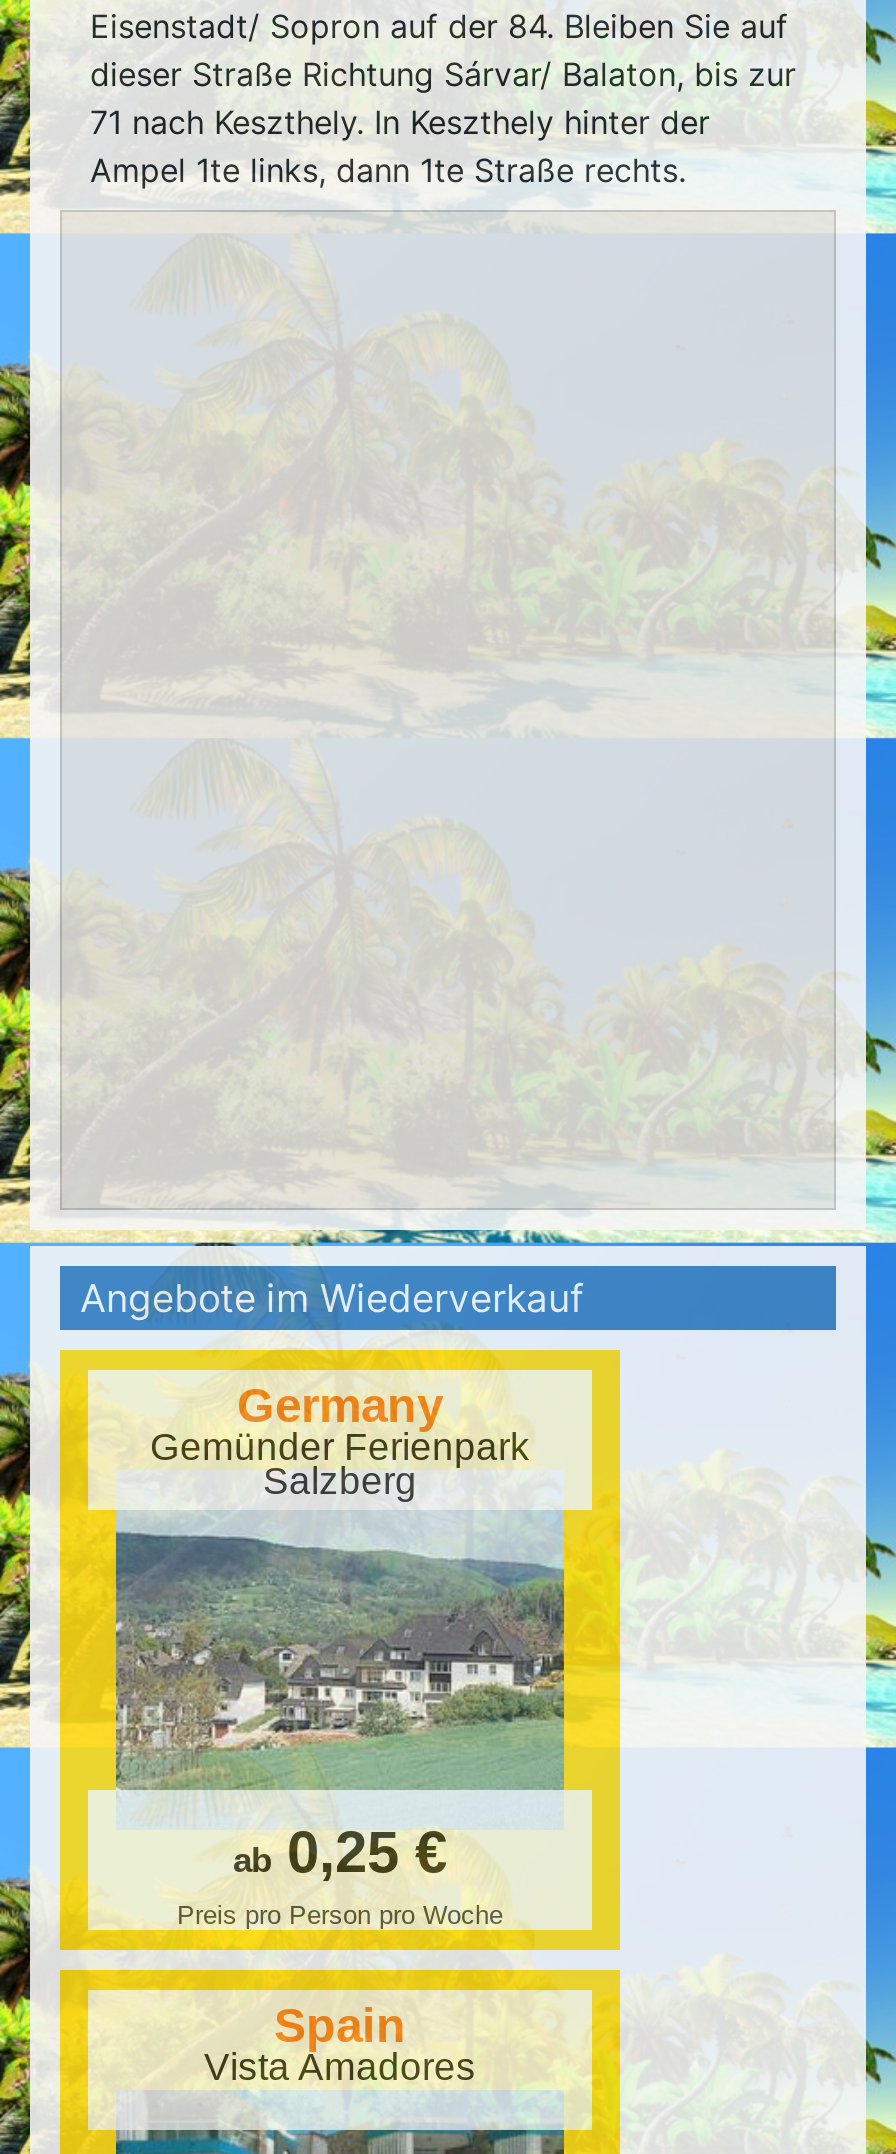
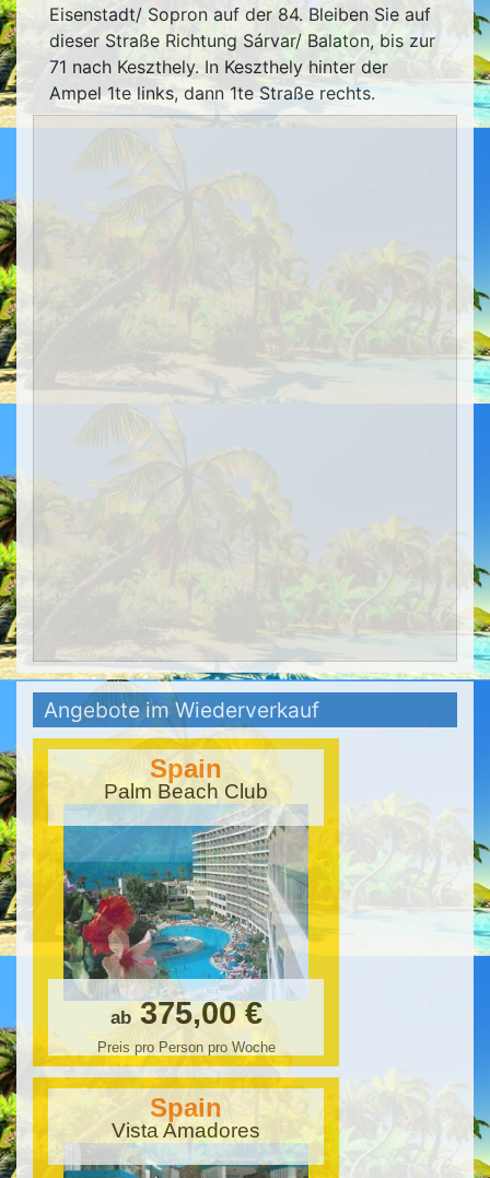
[150,1378,530,1502] Germany | Gemünder Ferienpark | Salzberg -> [104,754,268,803] Spain | Palm Beach Club
[114,1484,566,1884] [image] | ab 0,25 € -> [62,805,310,1030] [image] | ab 375,00 €

